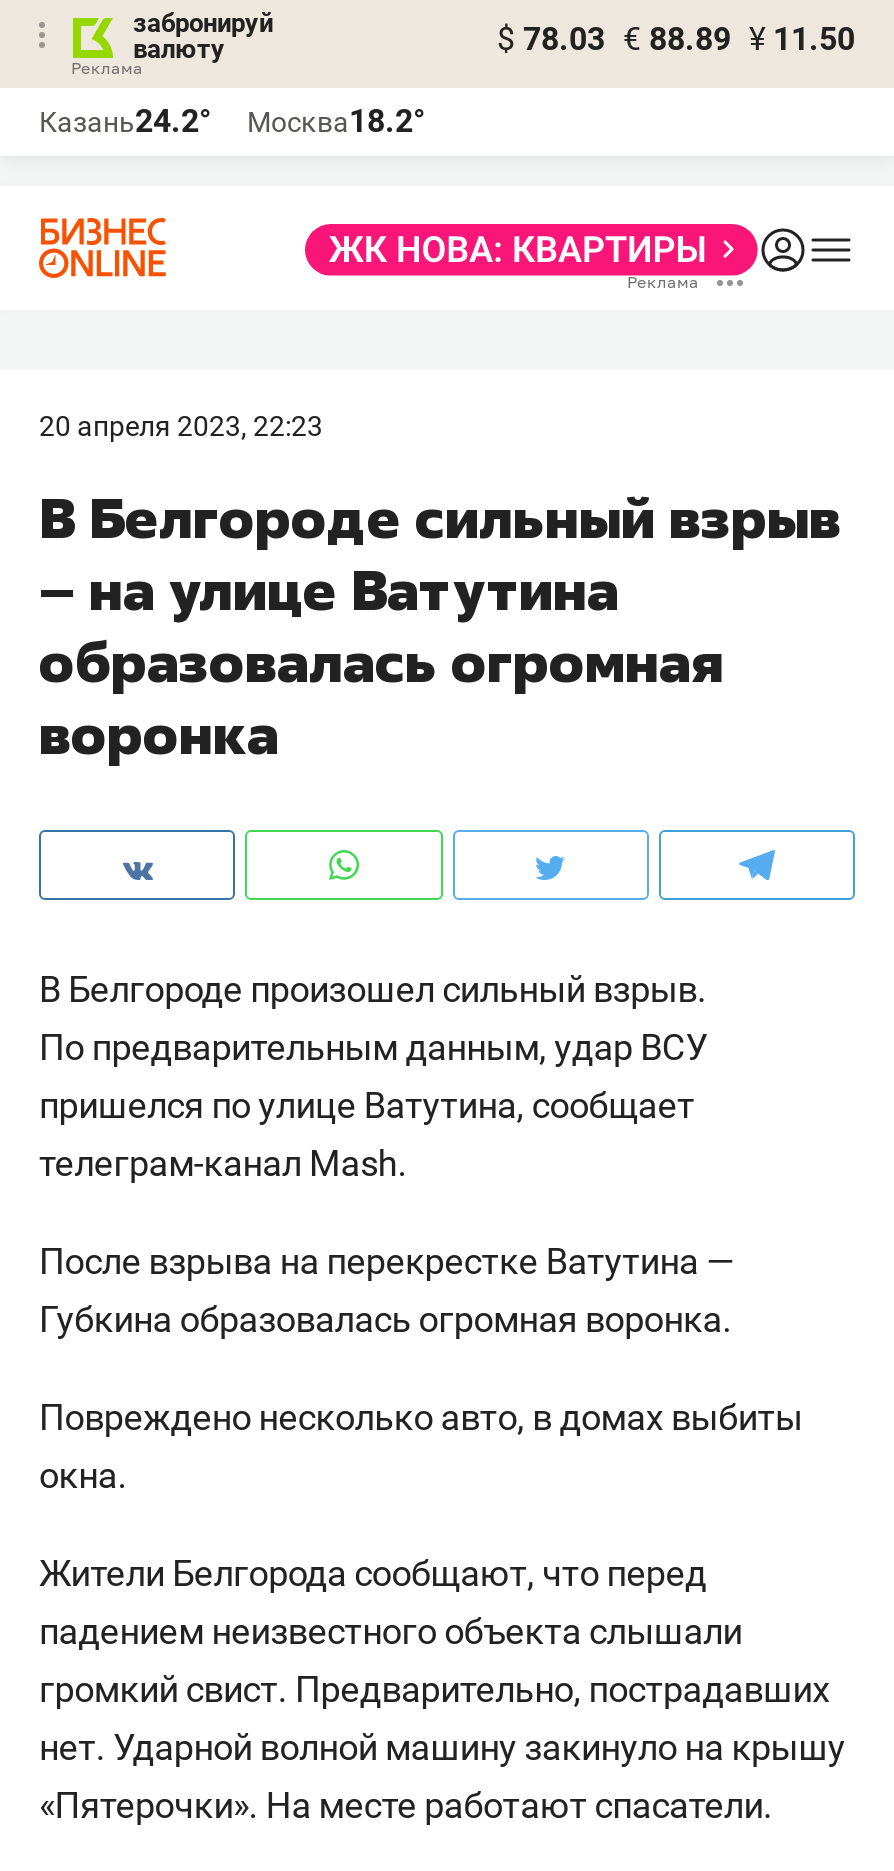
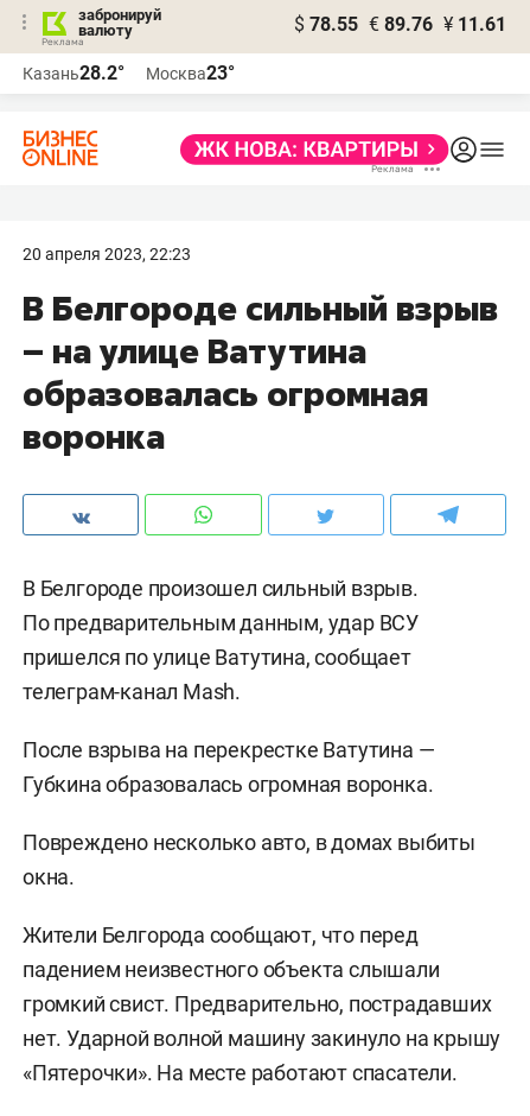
[497,20,855,58] $ 78.03 € 88.89 ¥ 11.50 -> [294,13,506,36] $ 78.55 € 89.76 ¥ 11.61
[39,102,211,140] Казань24.2° -> [23,62,124,84] Казань28.2°
[247,102,425,140] Москва18.2° -> [146,62,235,84] Москва23°

